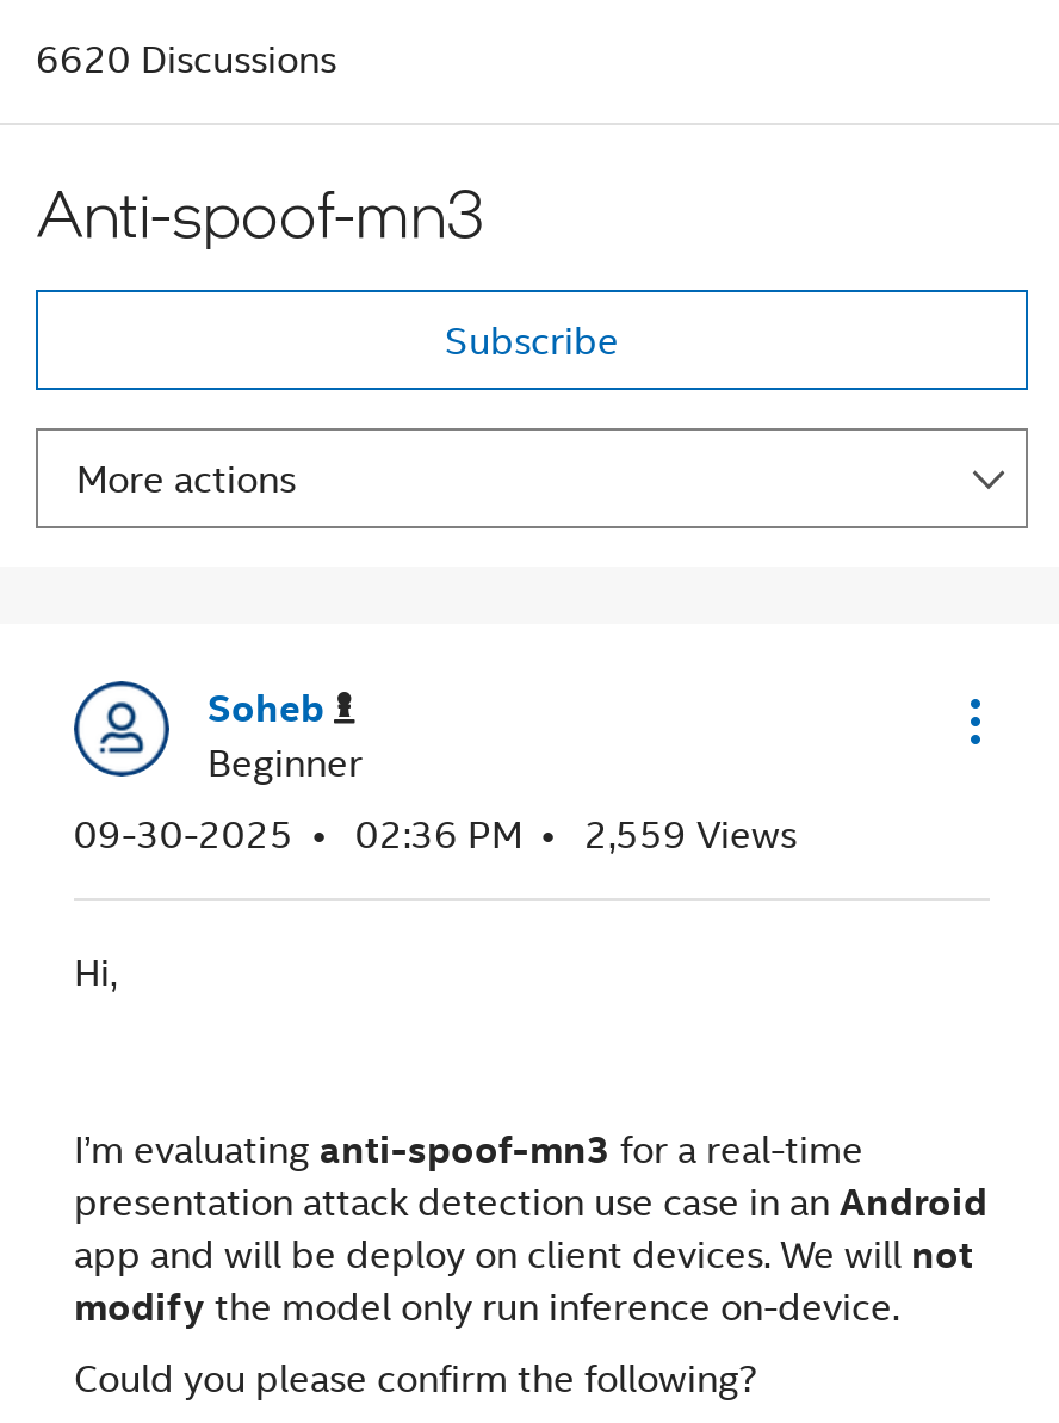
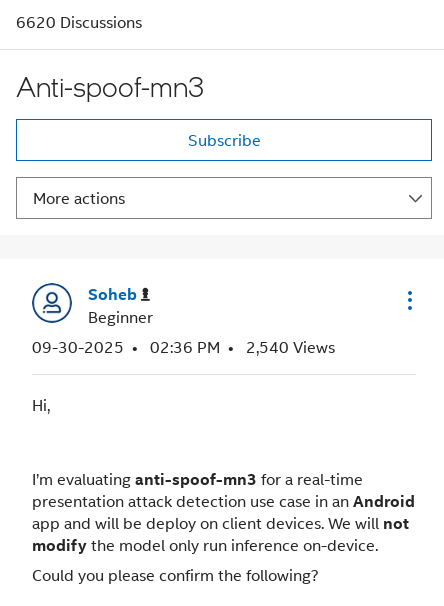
[74,805,797,860] 09-30-2025 02:36 PM 2,559 Views -> [32,335,335,358] 09-30-2025 02:36 PM 2,540 Views

